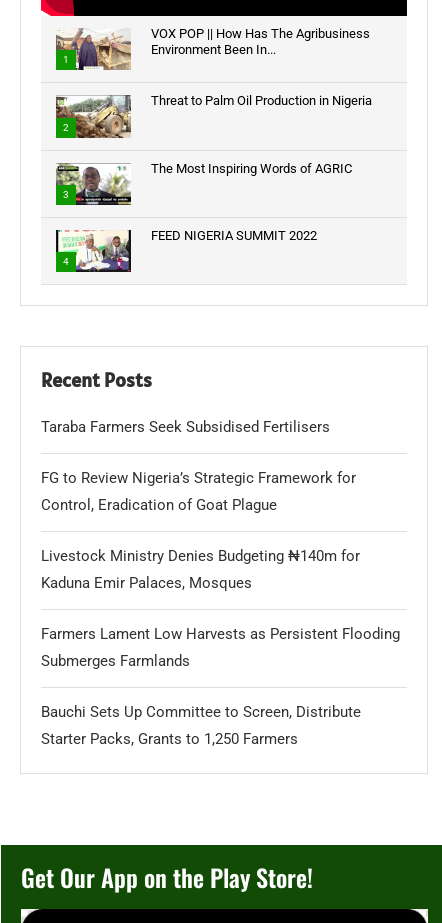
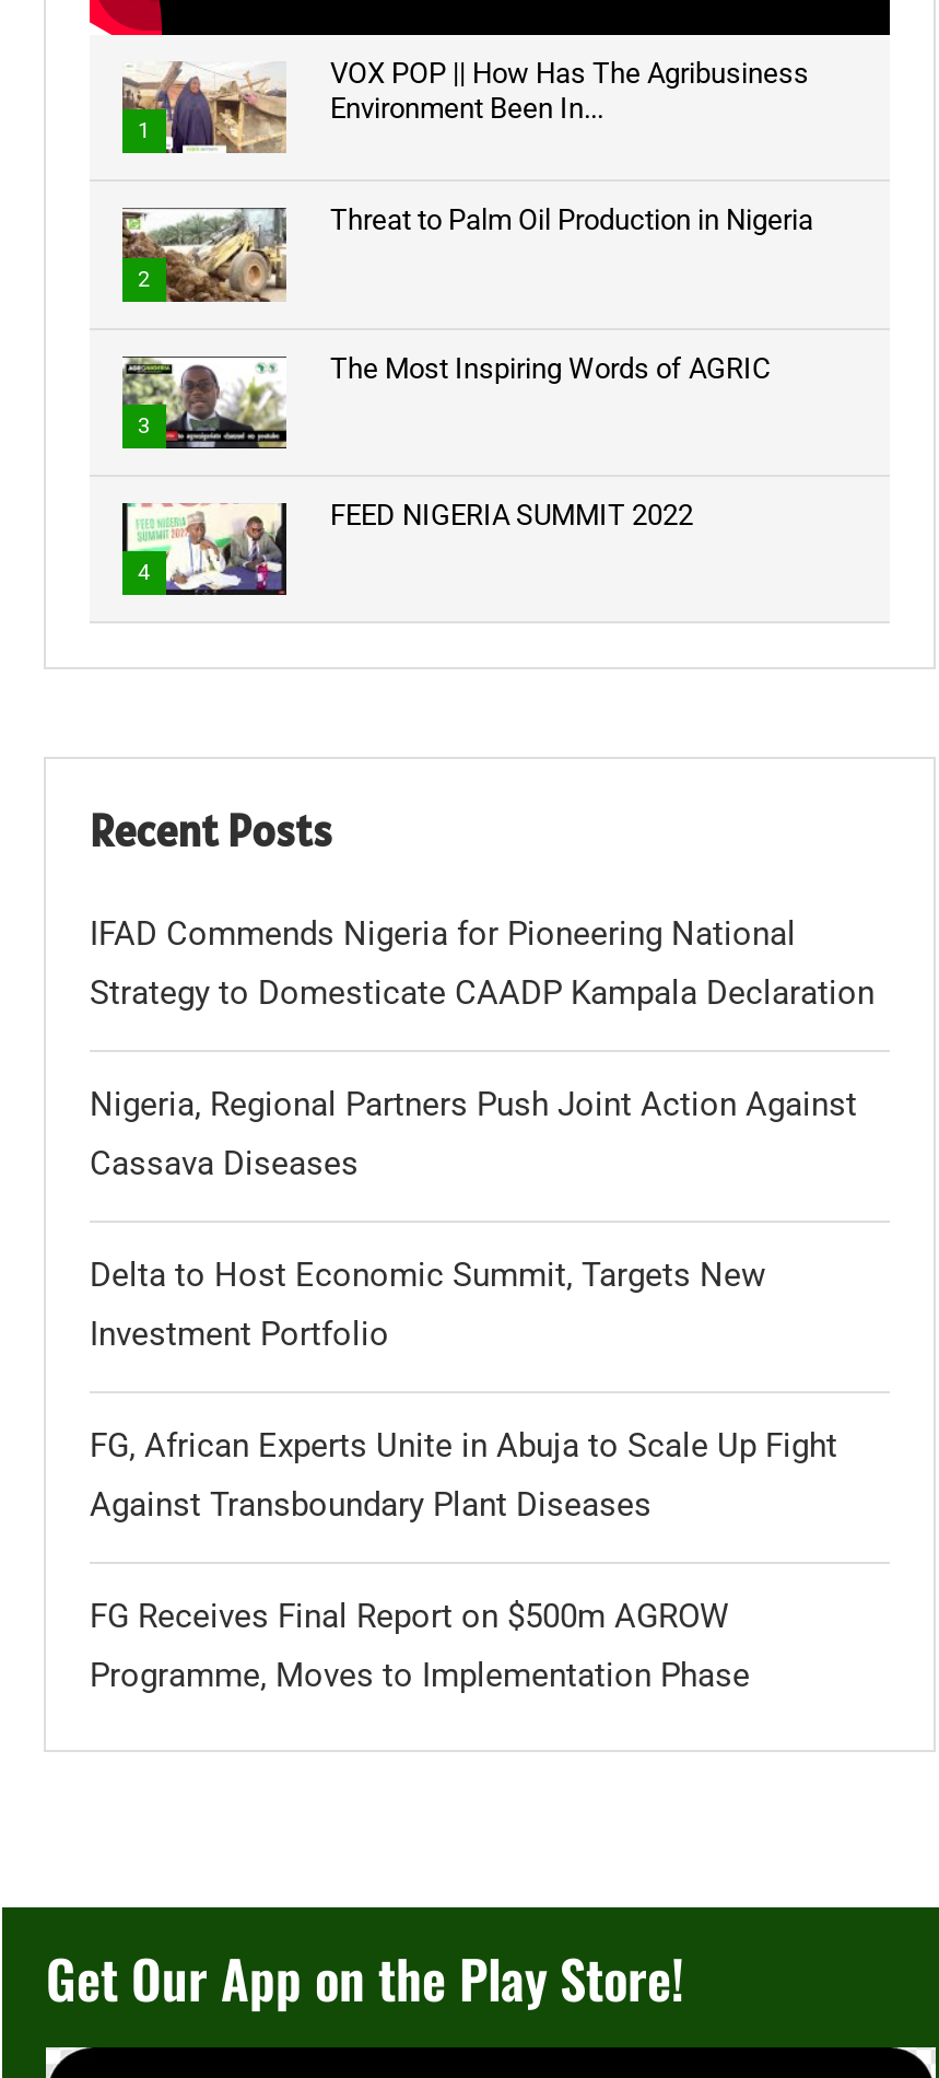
[41,418,400,748] Taraba Farmers Seek Subsidised Fertilisers | FG to Review Nigeria’s Strategic Framework for | Control, Eradication of Goat Plague | Livestock Ministry Denies Budgeting ₦140m for | Kaduna Emir Palaces, Mosques | Farmers Lament Low Harvests as Persistent Flooding | Submerges Farmlands | Bauchi Sets Up Committee to Screen, Distribute | Starter Packs, Grants to 1,250 Farmers -> [90,914,875,1695] IFAD Commends Nigeria for Pioneering National | Strategy to Domesticate CAADP Kampala Declaration | Nigeria, Regional Partners Push Joint Action Against | Cassava Diseases | Delta to Host Economic Summit, Targets New | Investment Portfolio | FG, African Experts Unite in Abuja to Scale Up Fight | Against Transboundary Plant Diseases | FG Receives Final Report on $500m AGROW | Programme, Moves to Implementation Phase

